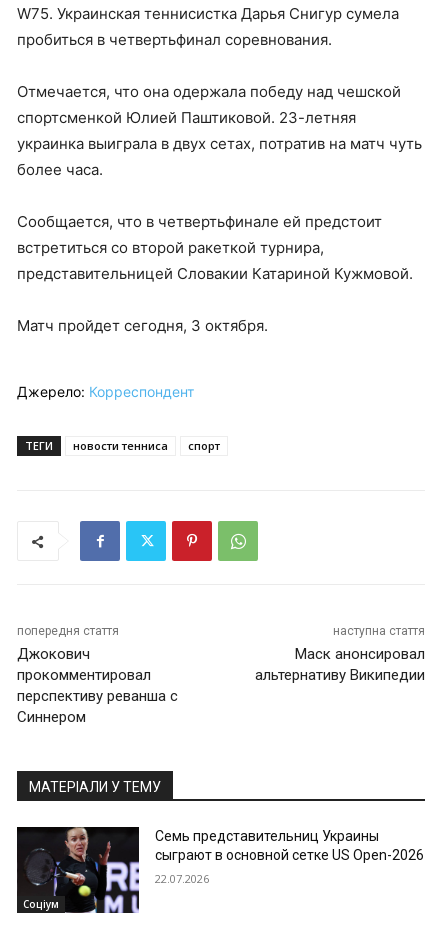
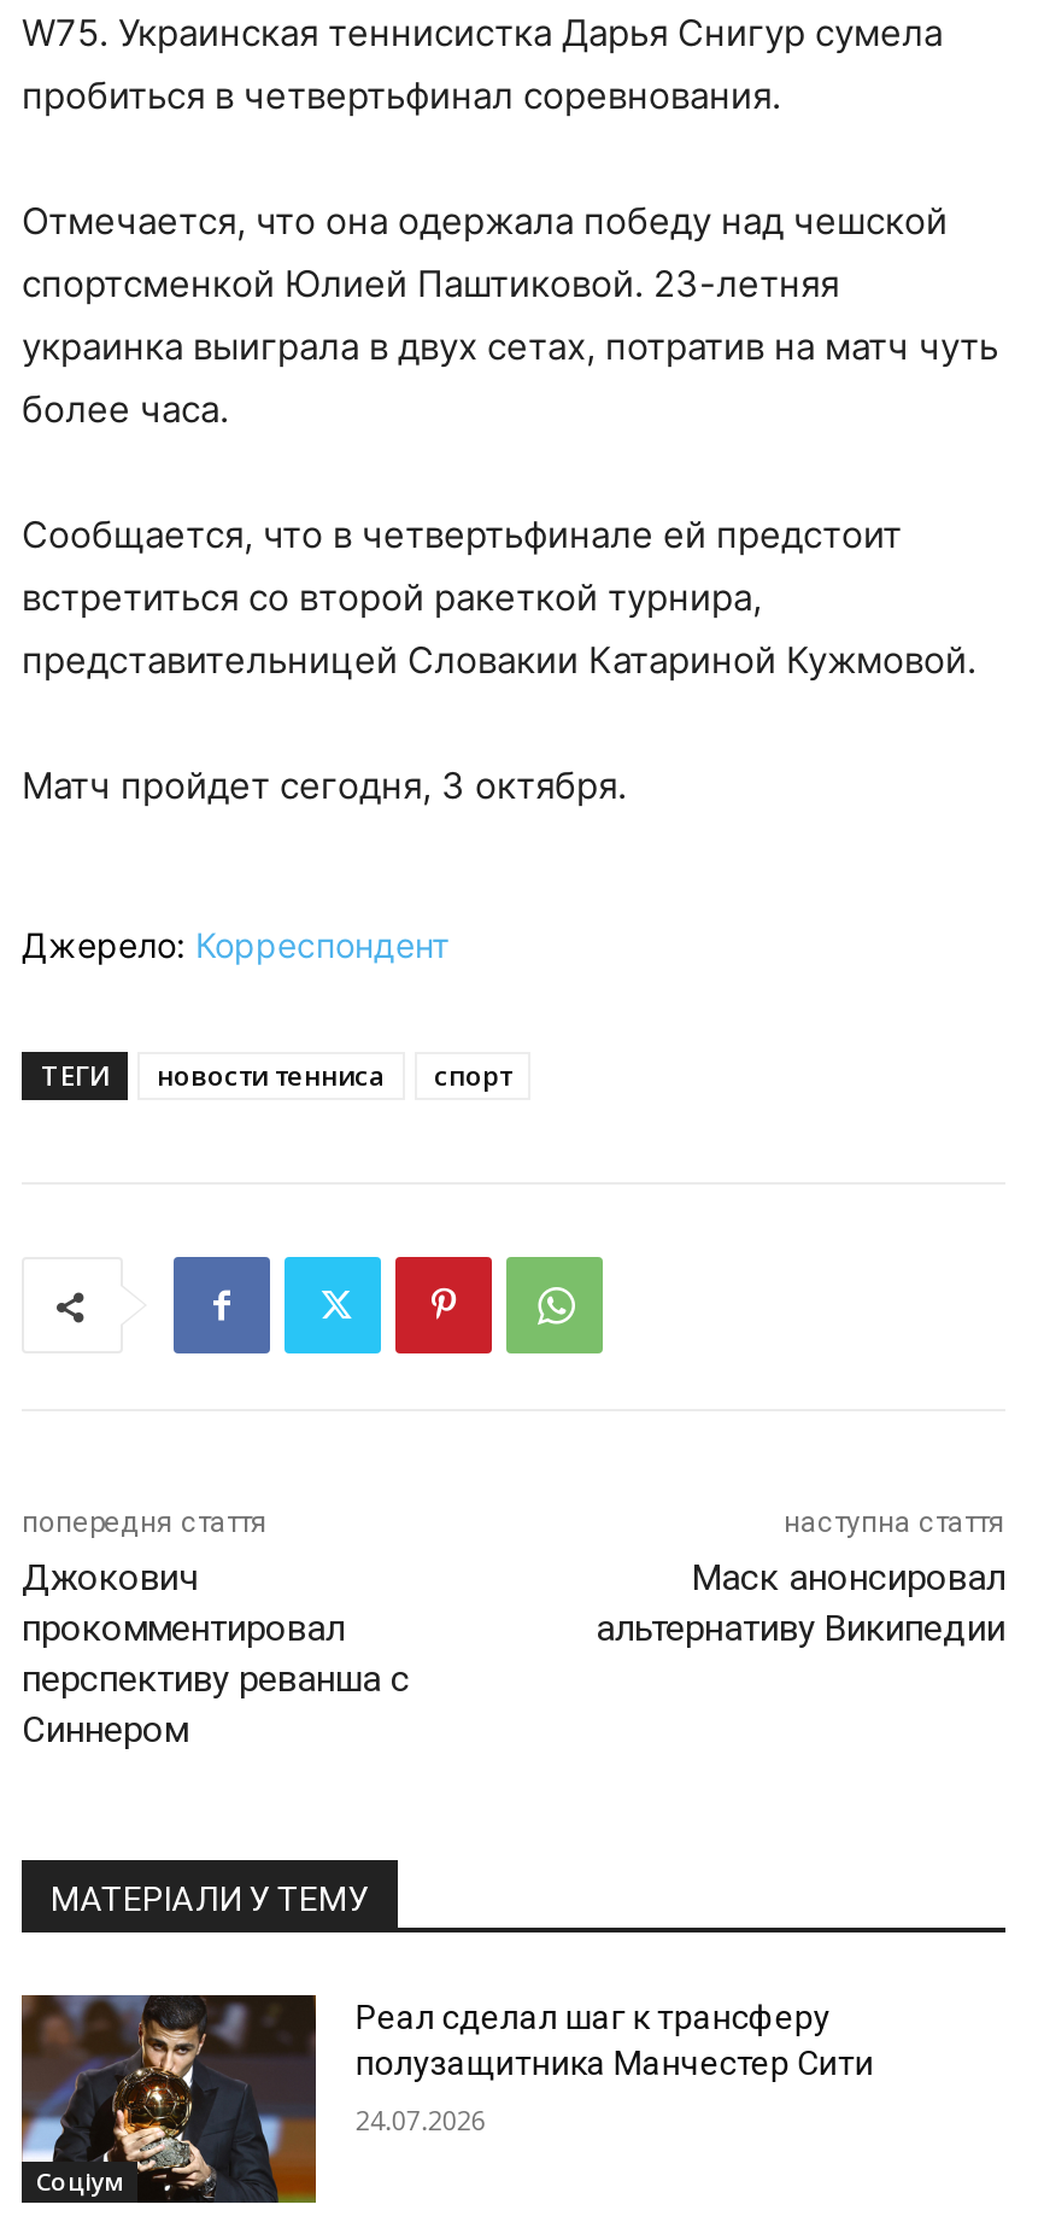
[16,826,424,914] [image] | Семь представительниц Украины | сыграют в основной сетке US Open-2026 -> [19,1993,874,2205] [image] | Реал сделал шаг к трансферу | полузащитника Манчестер Сити
[155,871,209,886] 22.07.2026 -> [355,2102,486,2138] 24.07.2026

